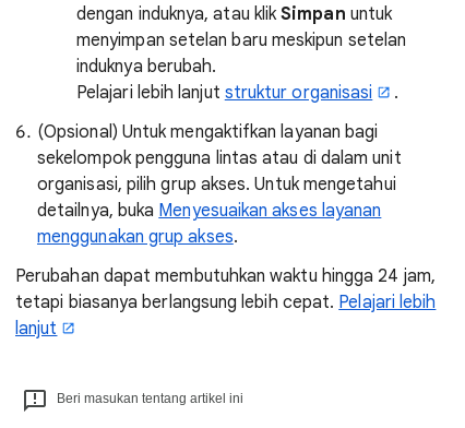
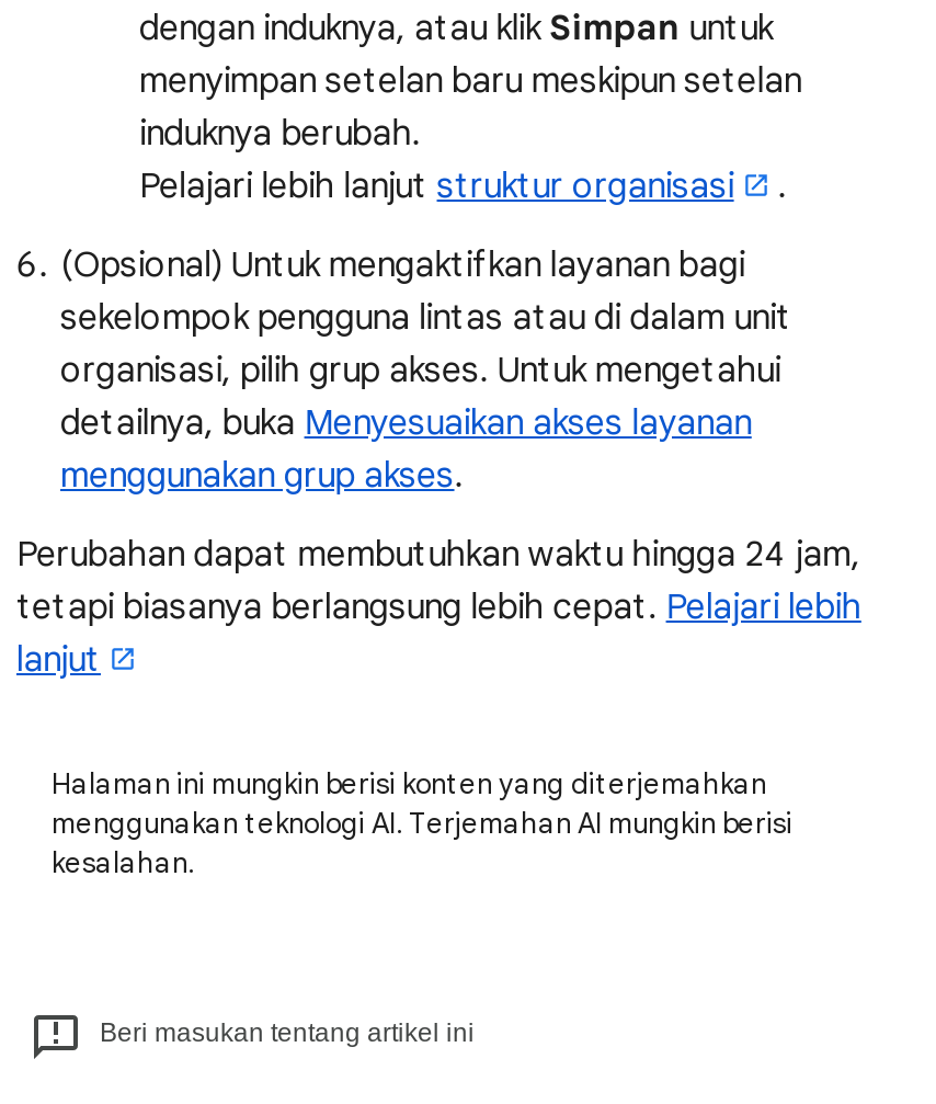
none -> [52,765,792,881] Halaman ini mungkin berisi konten yang diterjemahkan | menggunakan teknologi AI. Terjemahan AI mungkin berisi | kesalahan.

